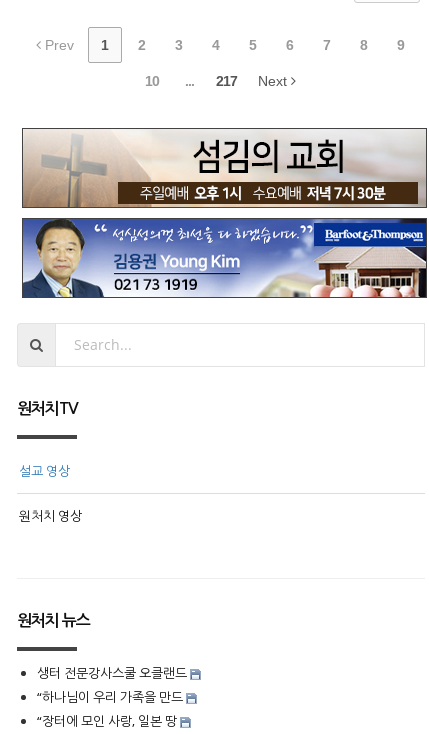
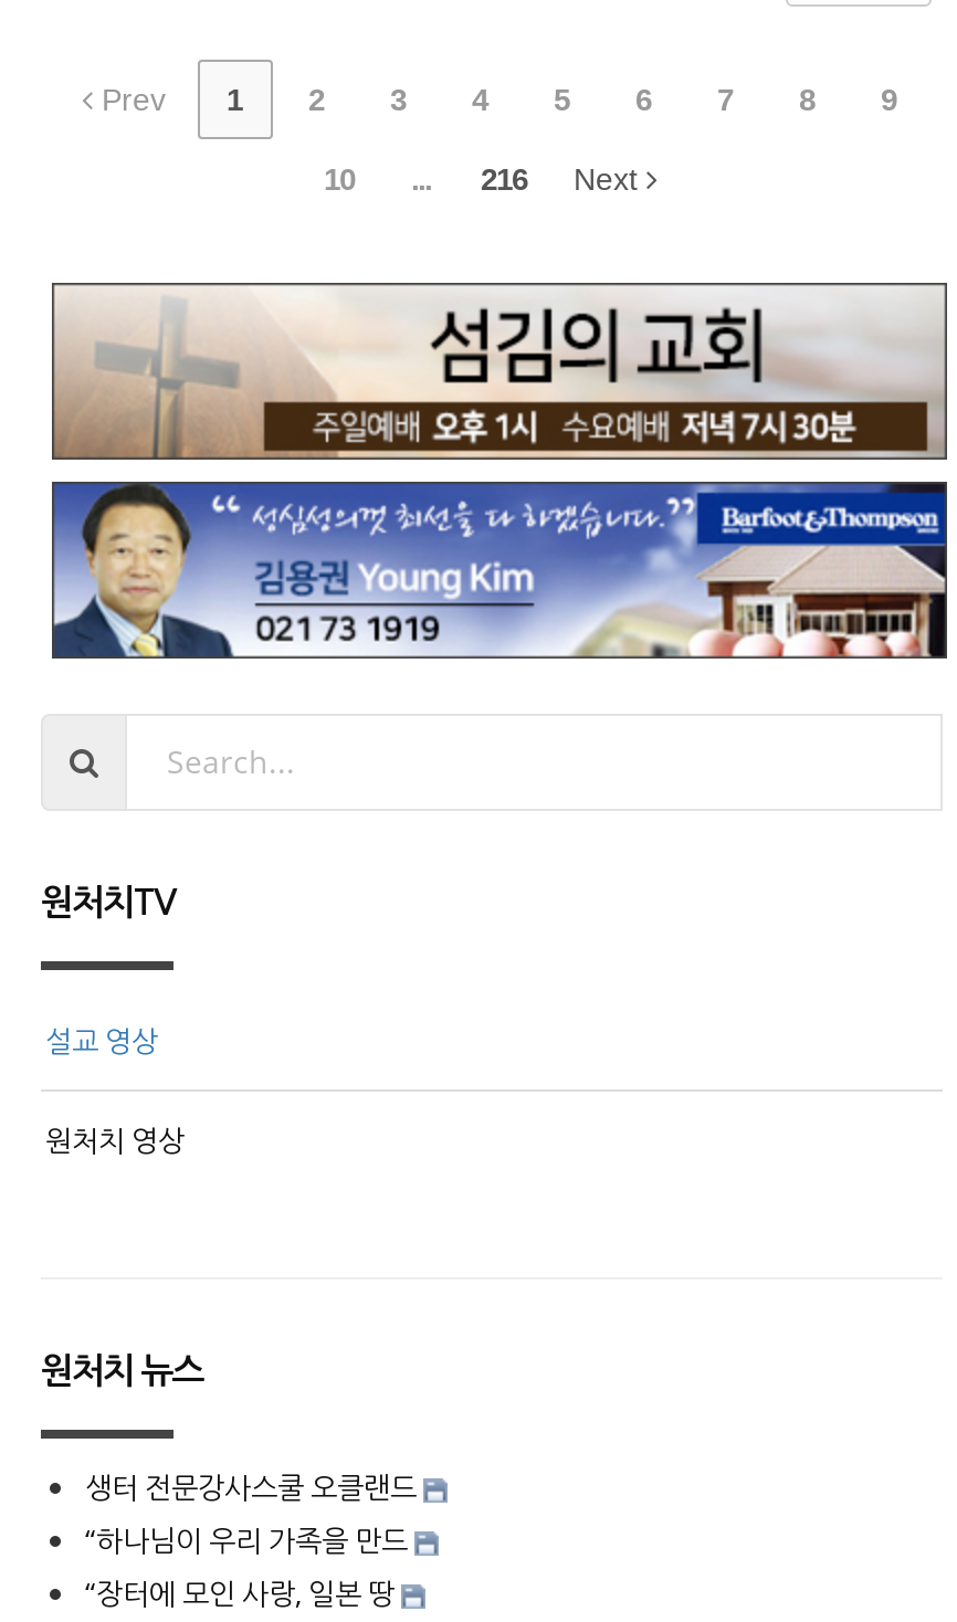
[216,73,237,89] 217 -> [481,161,527,197] 216

